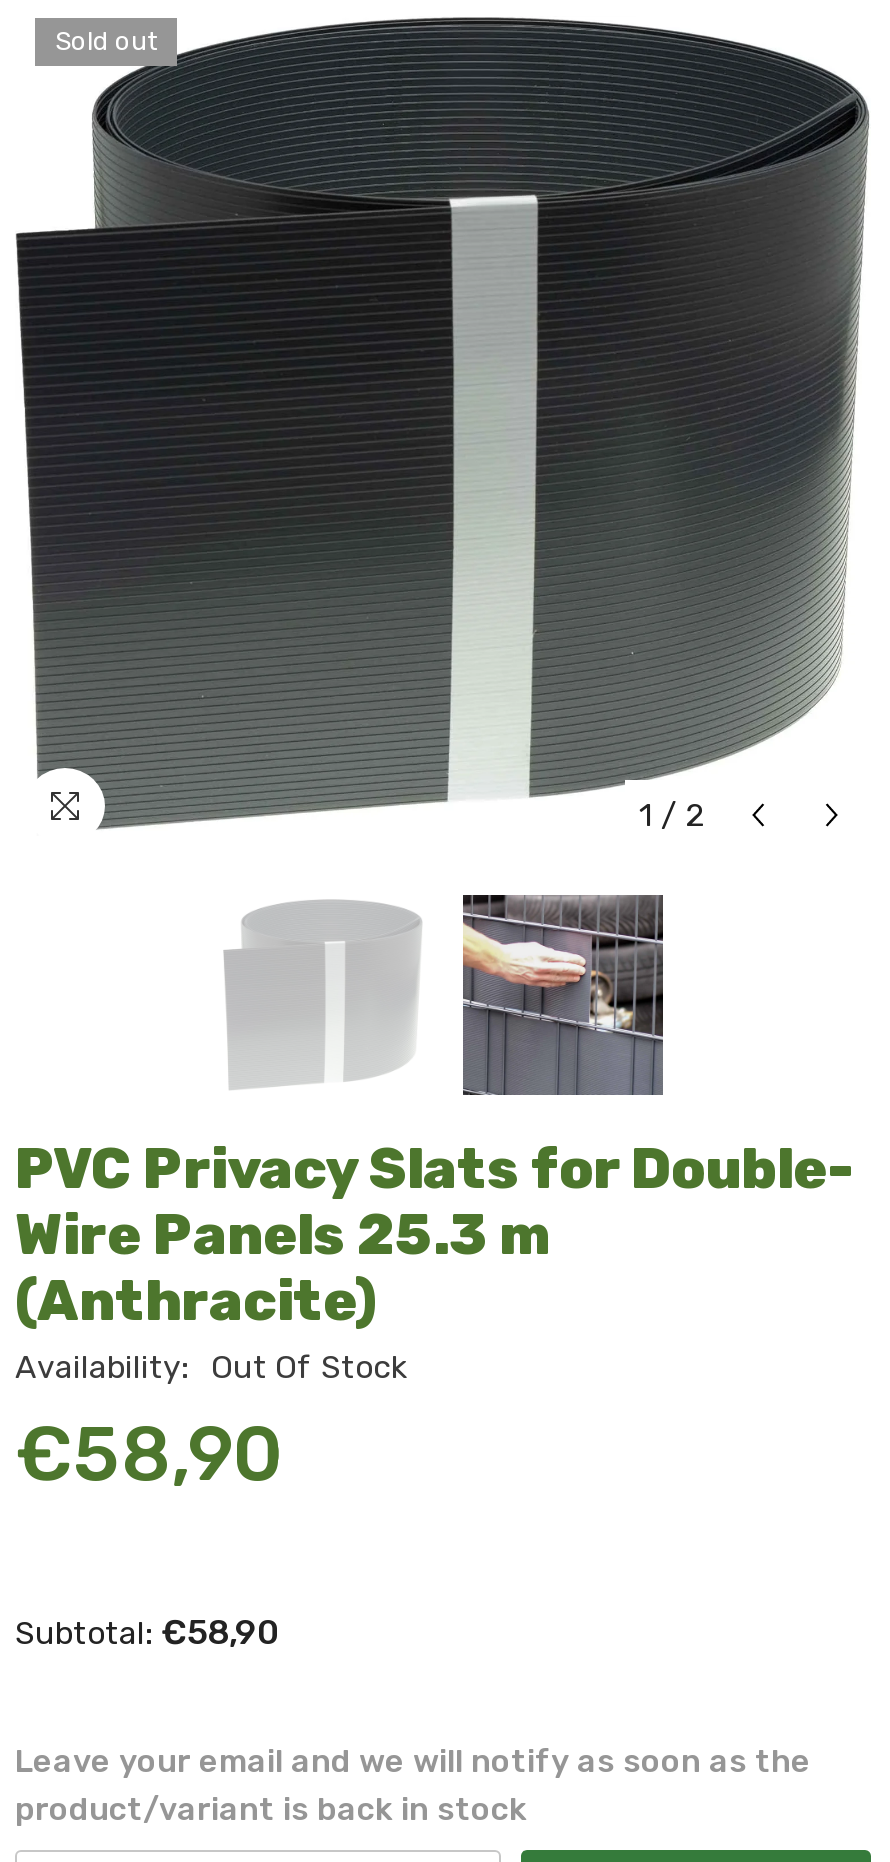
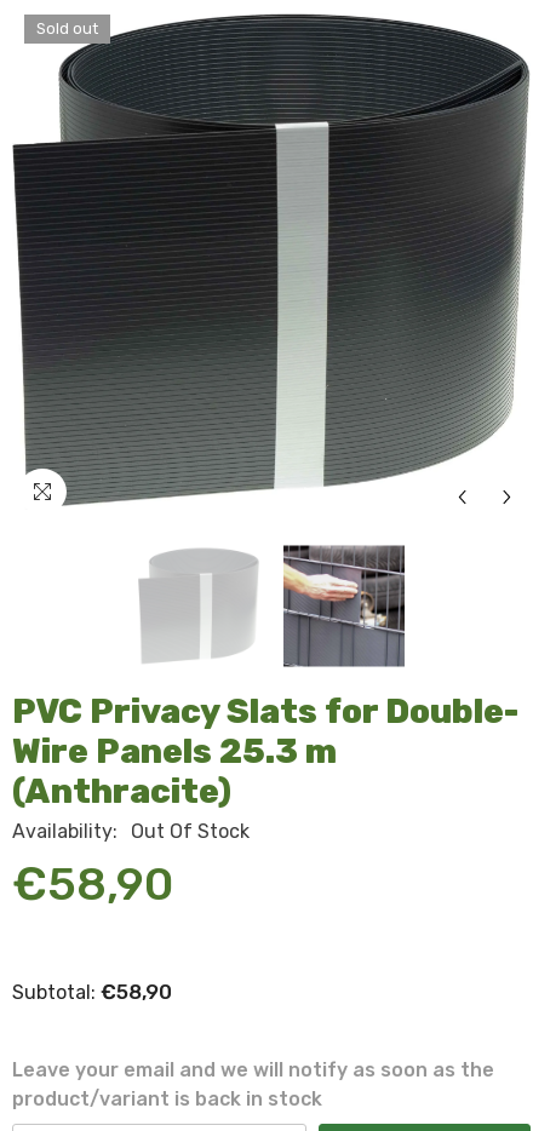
[639,796,705,834] 1 / 2 -> none

